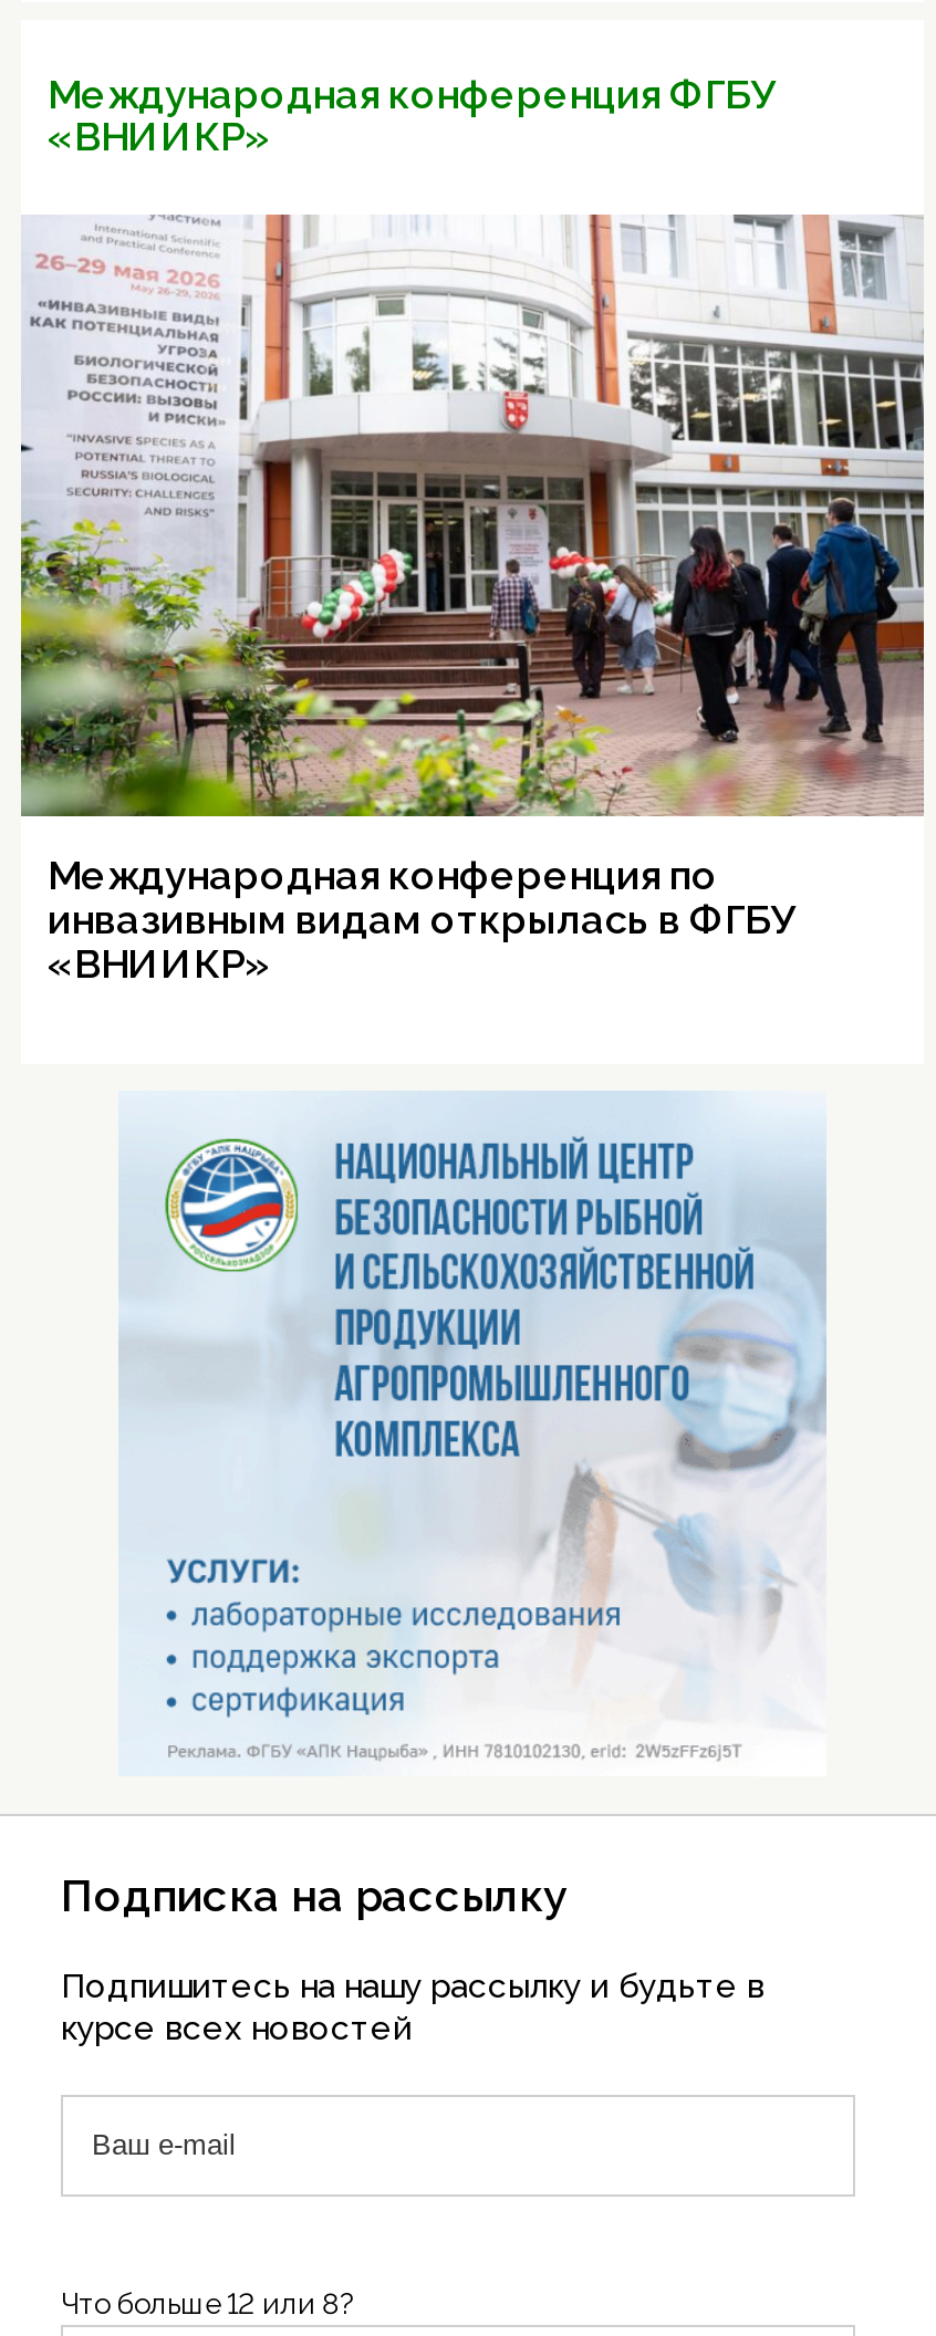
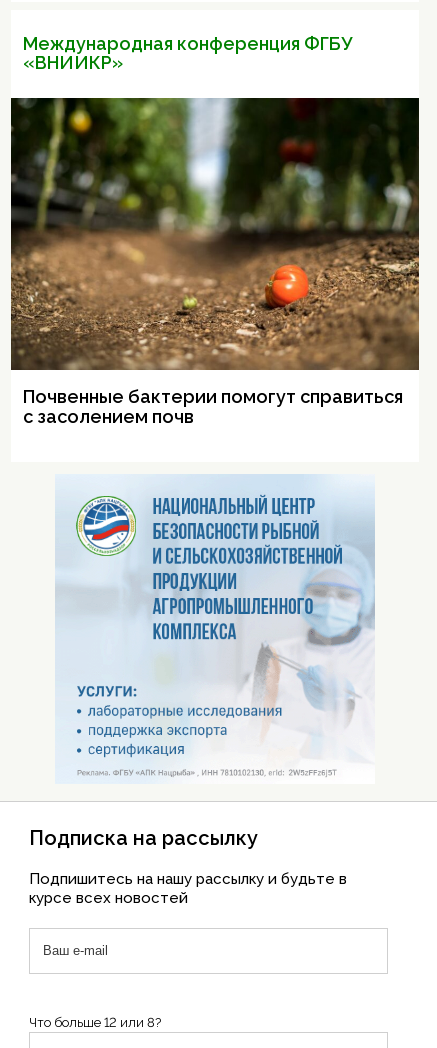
[19,212,924,986] [image] | Международная конференция по | инвазивным видам открылась в ФГБУ | «ВНИИКР» -> [10,97,420,427] [image] | Почвенные бактерии помогут справиться | с засолением почв

